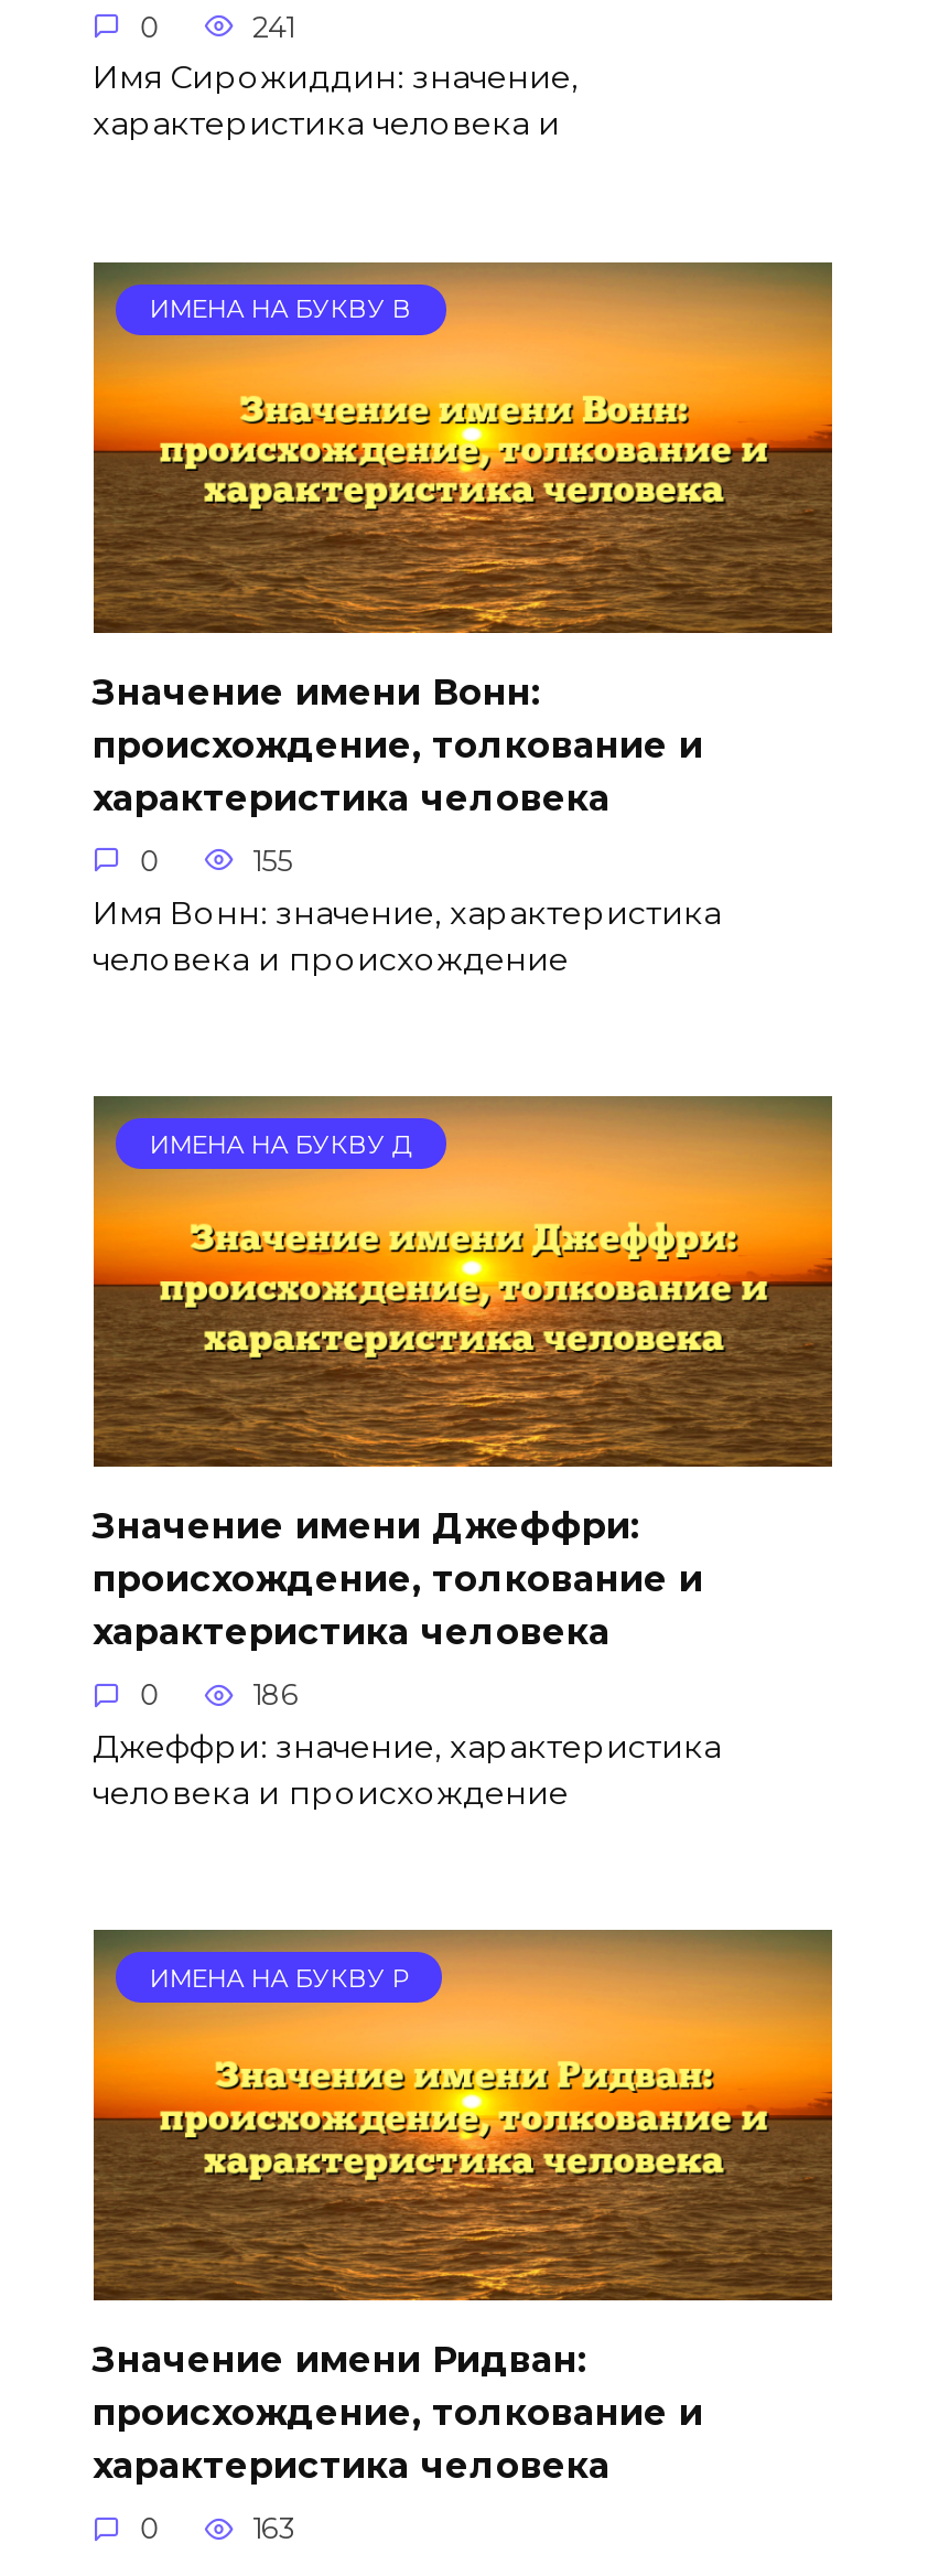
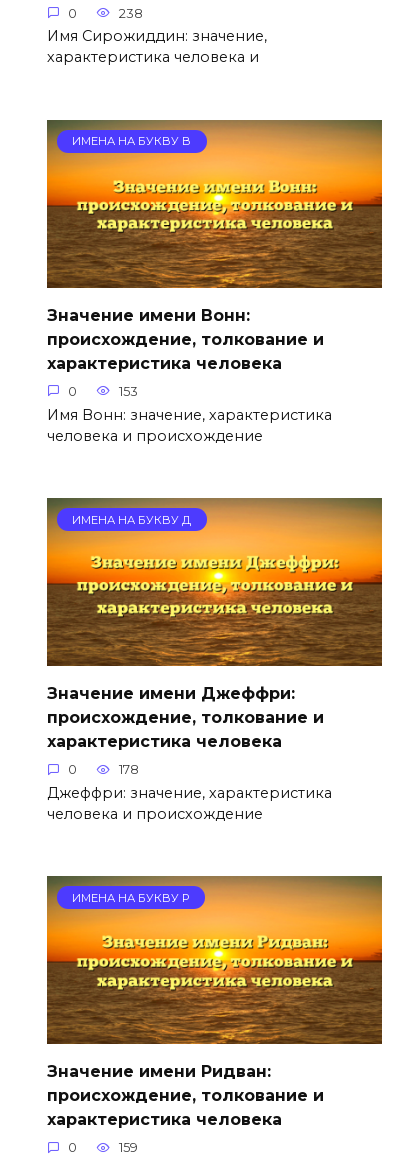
[252,10,294,43] 241 -> [119,6,143,21] 238
[252,844,292,878] 155 -> [119,384,138,399] 153
[252,1679,299,1712] 186 -> [119,762,139,777] 178
[252,2513,296,2546] 163 -> [119,1140,138,1155] 159

